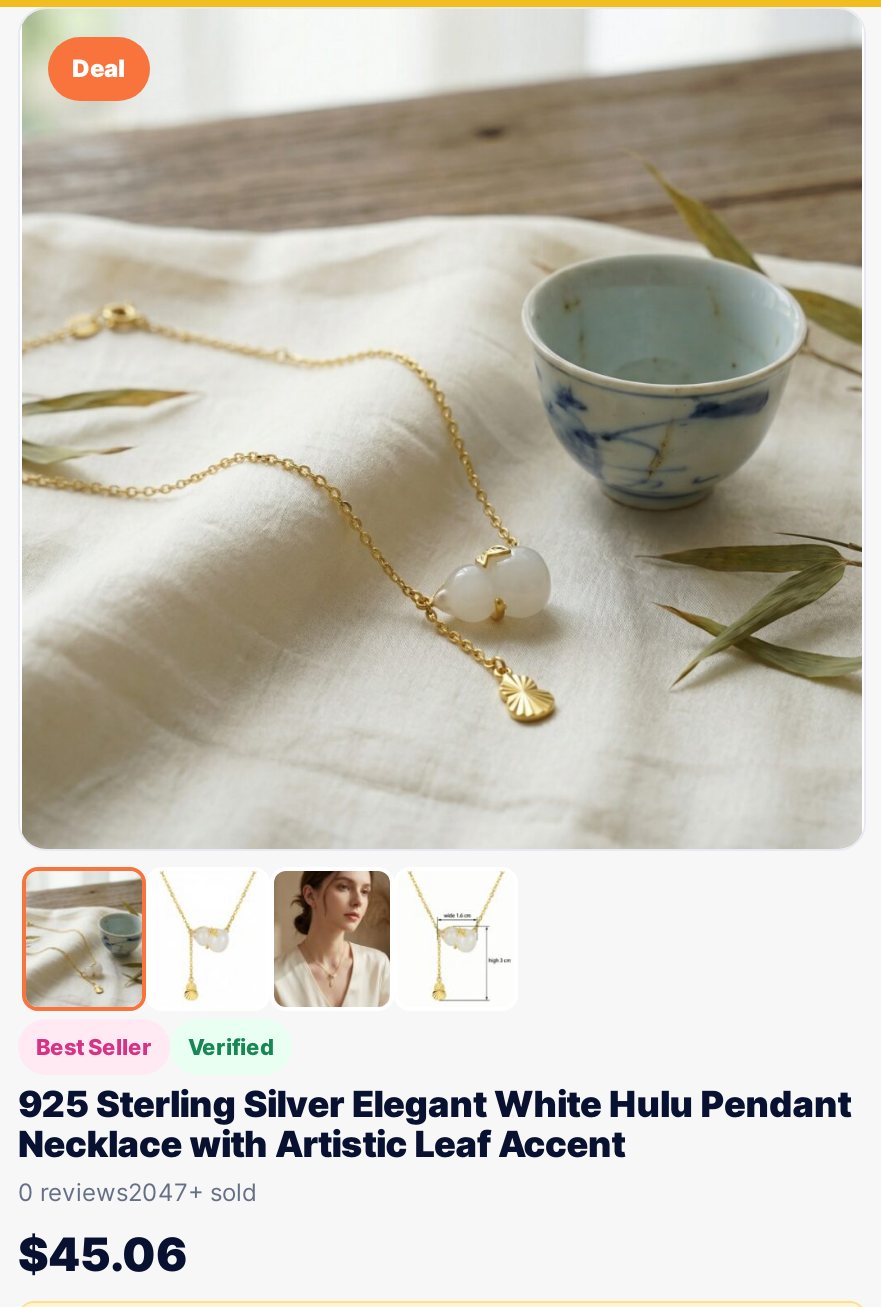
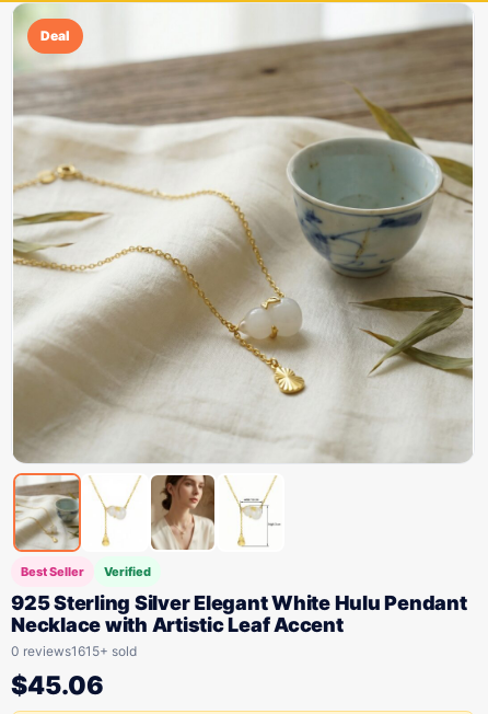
[18,1177,256,1207] 0 reviews2047+ sold -> [11,643,137,659] 0 reviews1615+ sold

